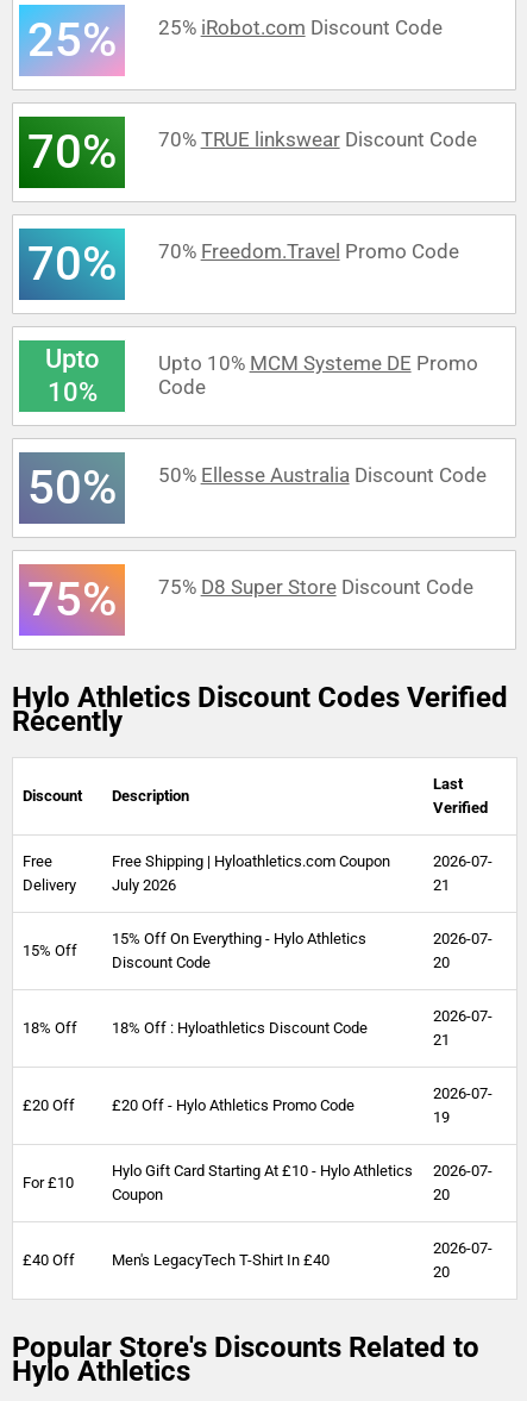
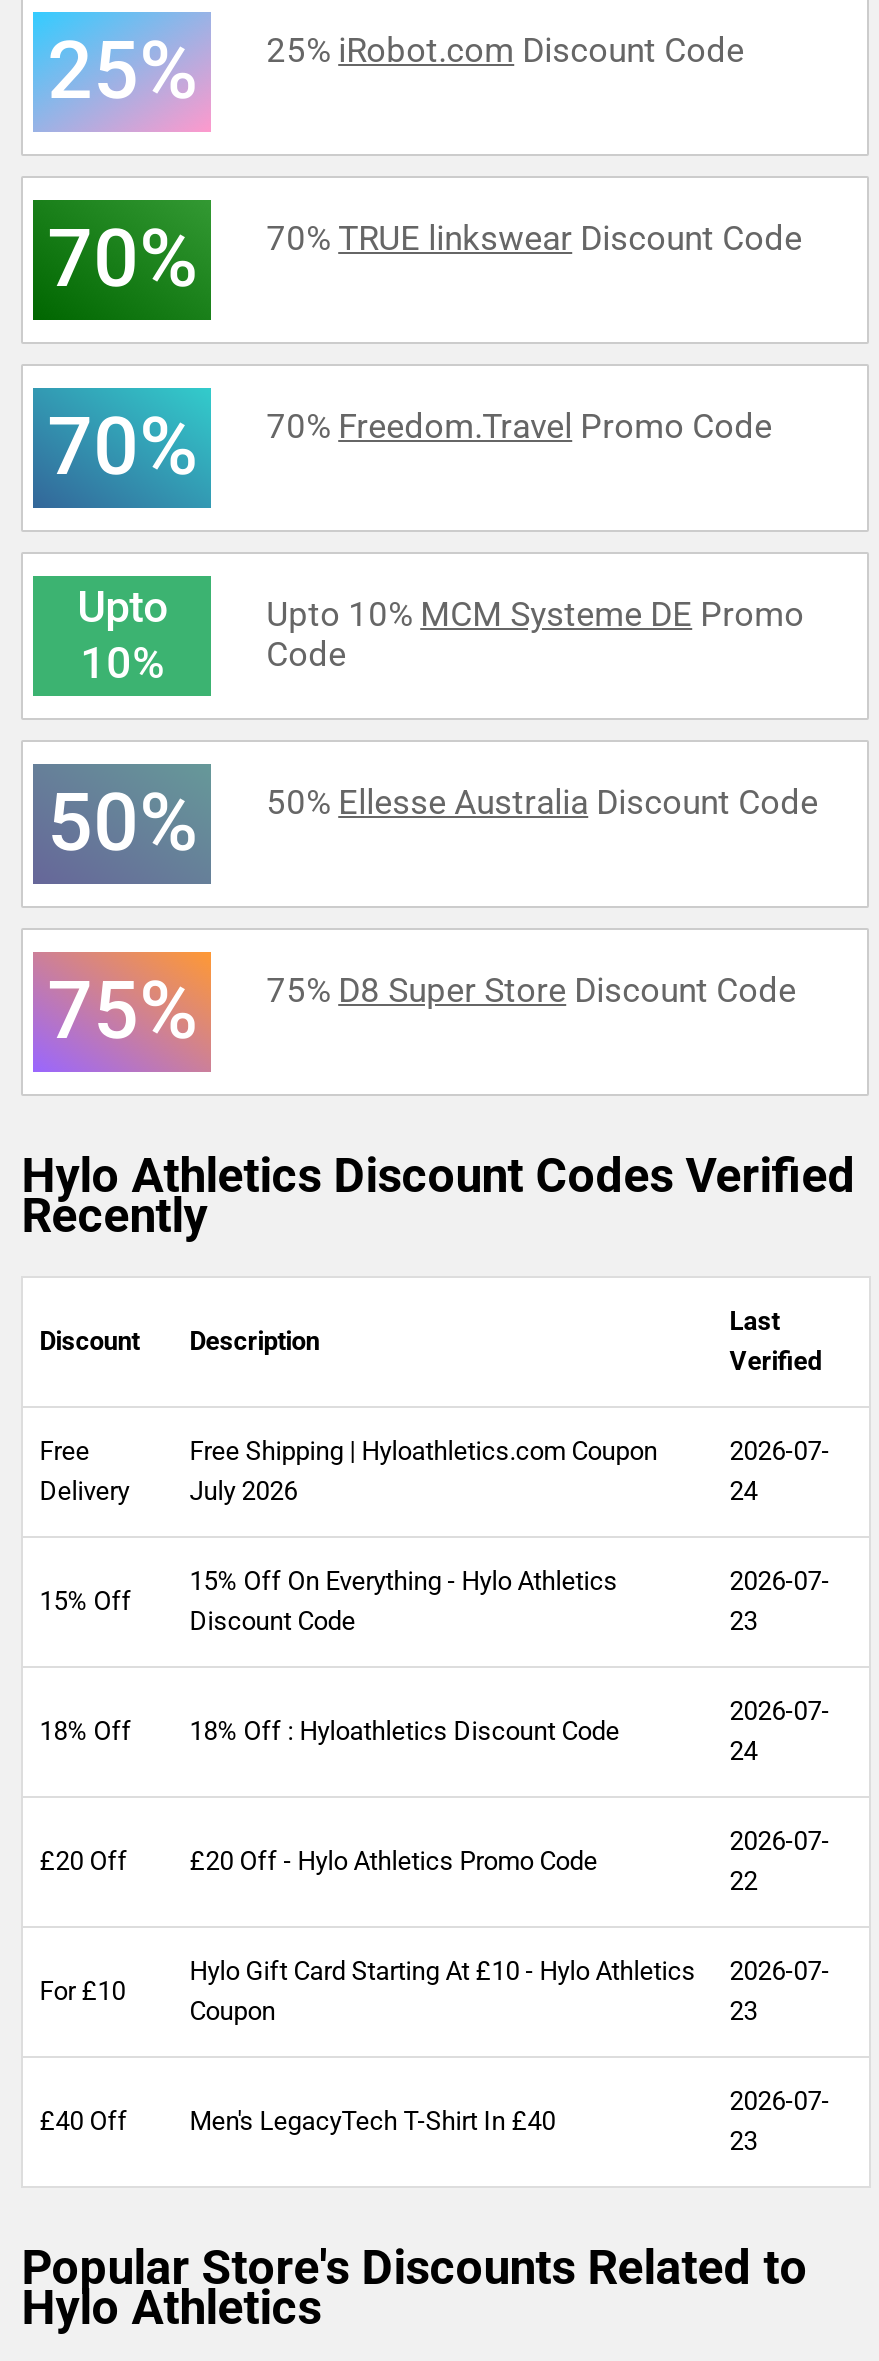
[433,876,450,894] 21 -> [729,1476,757,1506] 24
[433,954,450,971] 20 -> [729,1606,757,1636] 23
[433,1031,450,1049] 21 -> [729,1736,757,1766] 24
[433,1108,450,1126] 19 -> [729,1866,757,1896] 22
[433,1186,450,1204] 20 -> [729,1996,757,2026] 23
[433,1263,450,1281] 20 -> [729,2126,757,2156] 23

